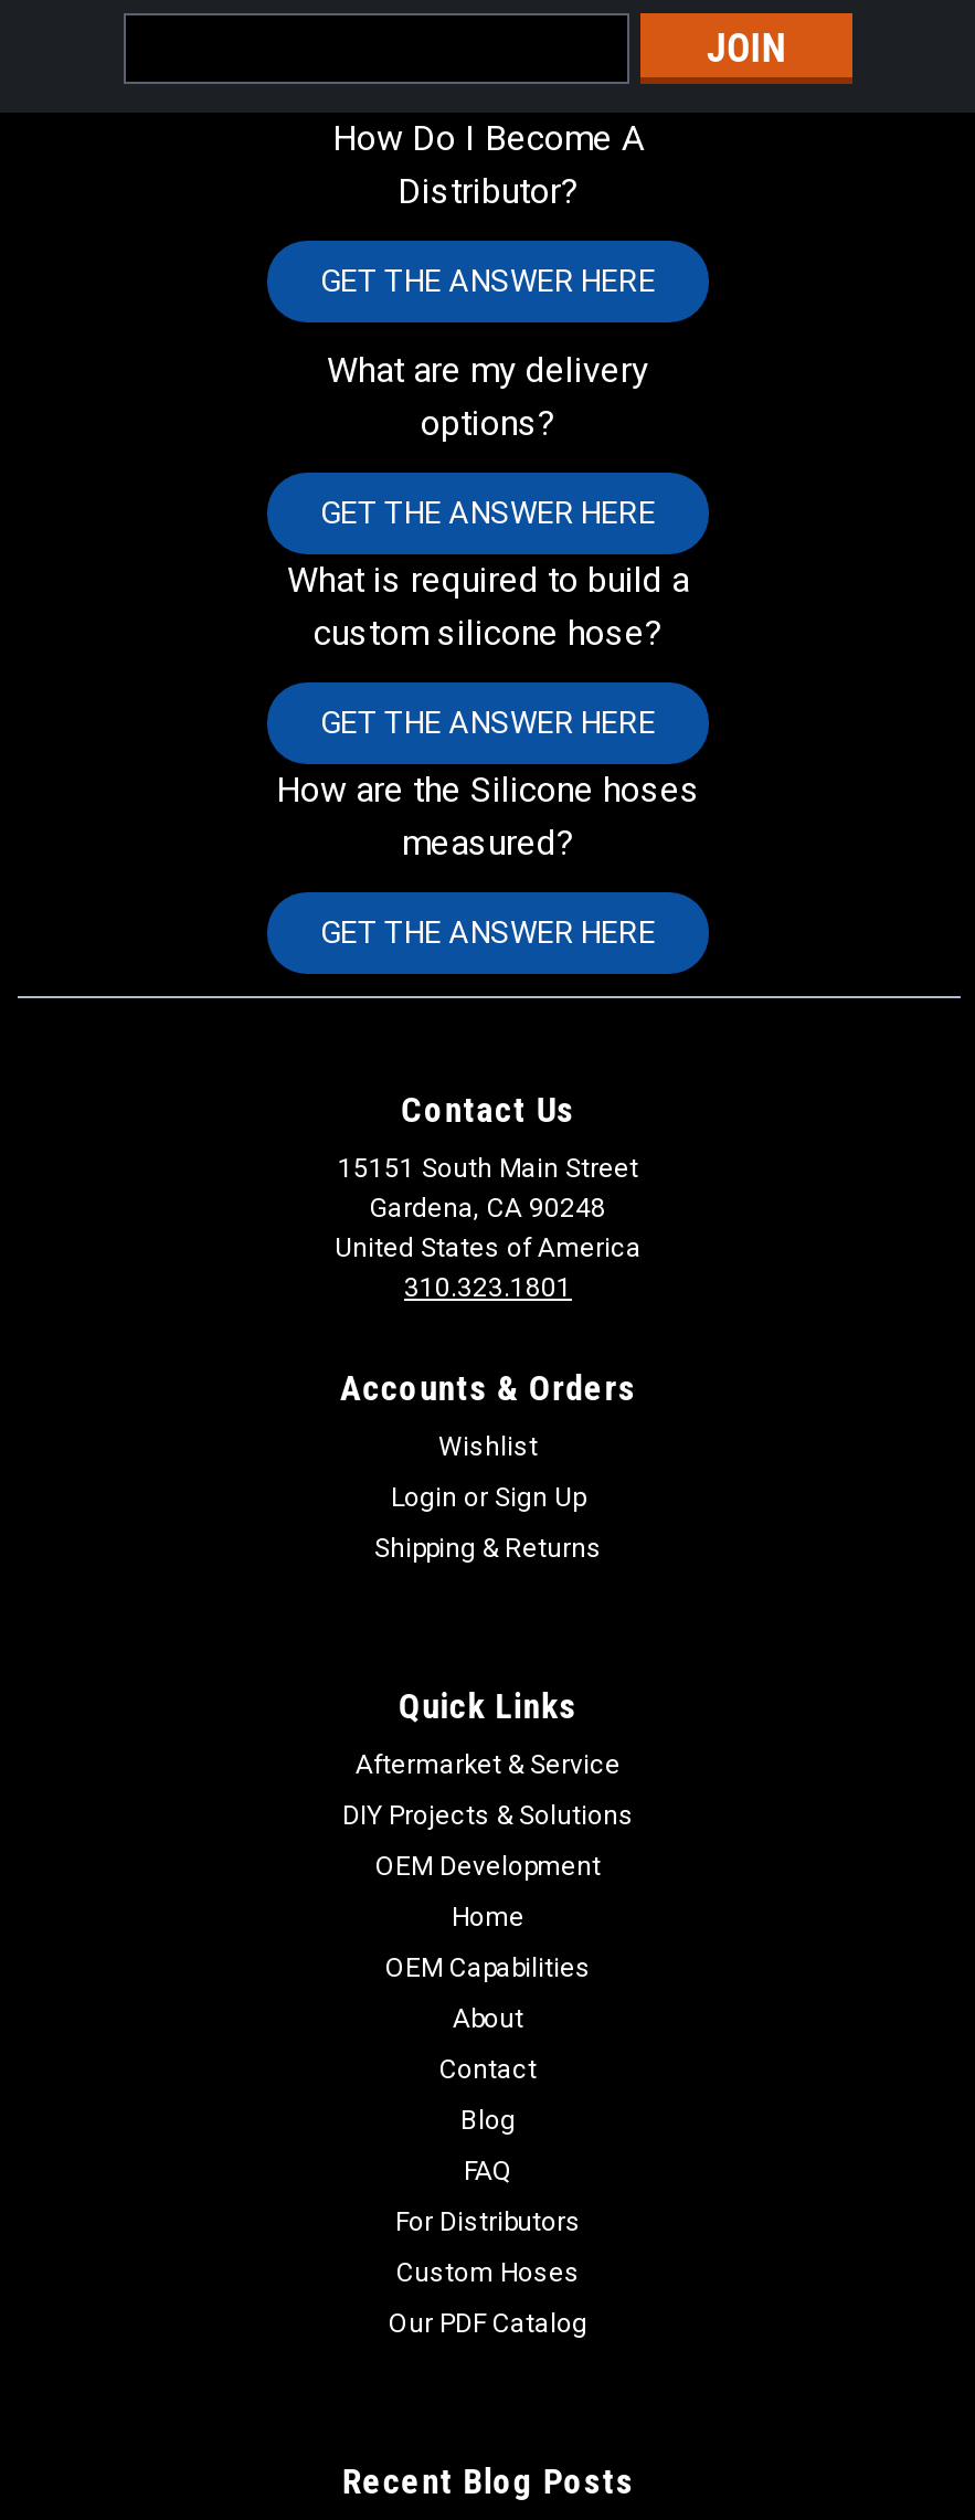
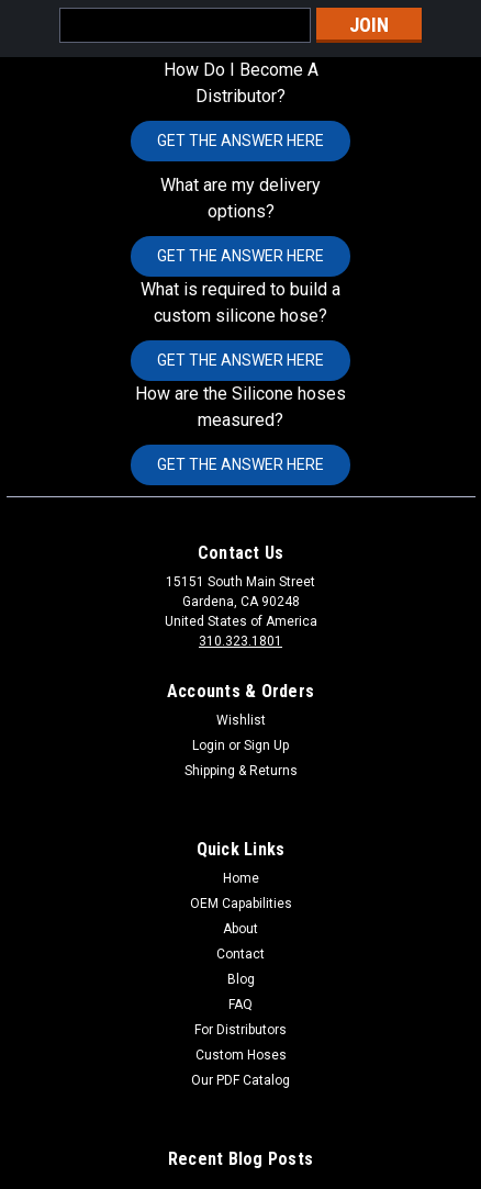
[342,1750,634,1882] Aftermarket & Service | DIY Projects & Solutions | OEM Development -> none

